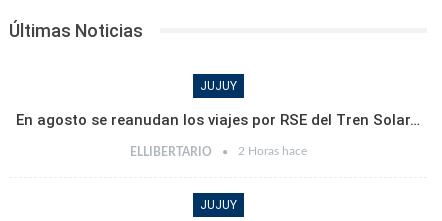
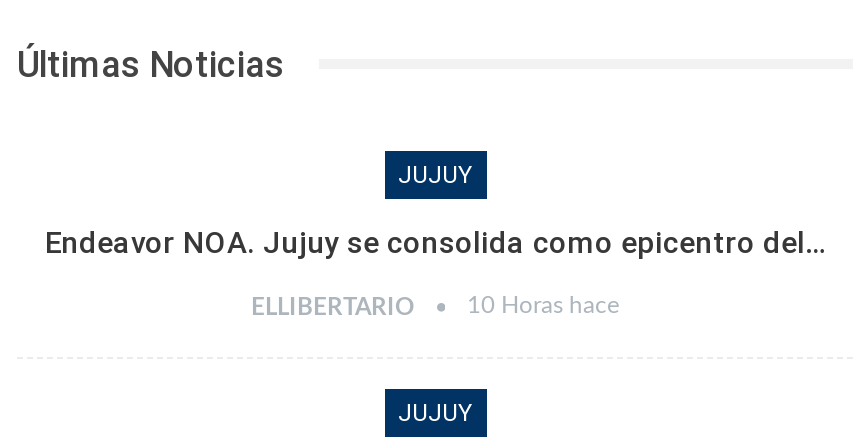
[16,111,420,129] En agosto se reanudan los viajes por RSE del Tren Solar… -> [45,224,825,260] Endeavor NOA. Jujuy se consolida como epicentro del…
[129,145,306,158] ELLIBERTARIO 2 Horas hace -> [251,292,619,318] ELLIBERTARIO 10 Horas hace

